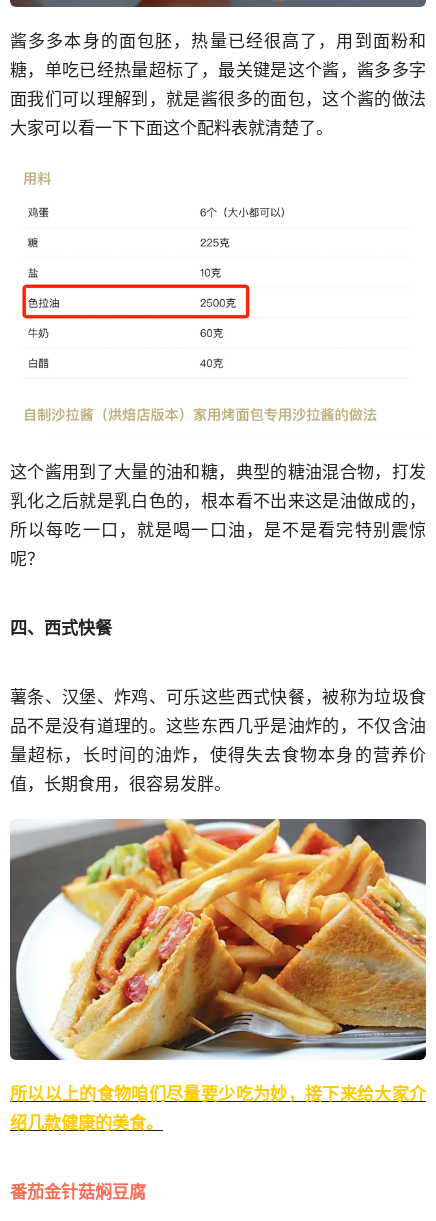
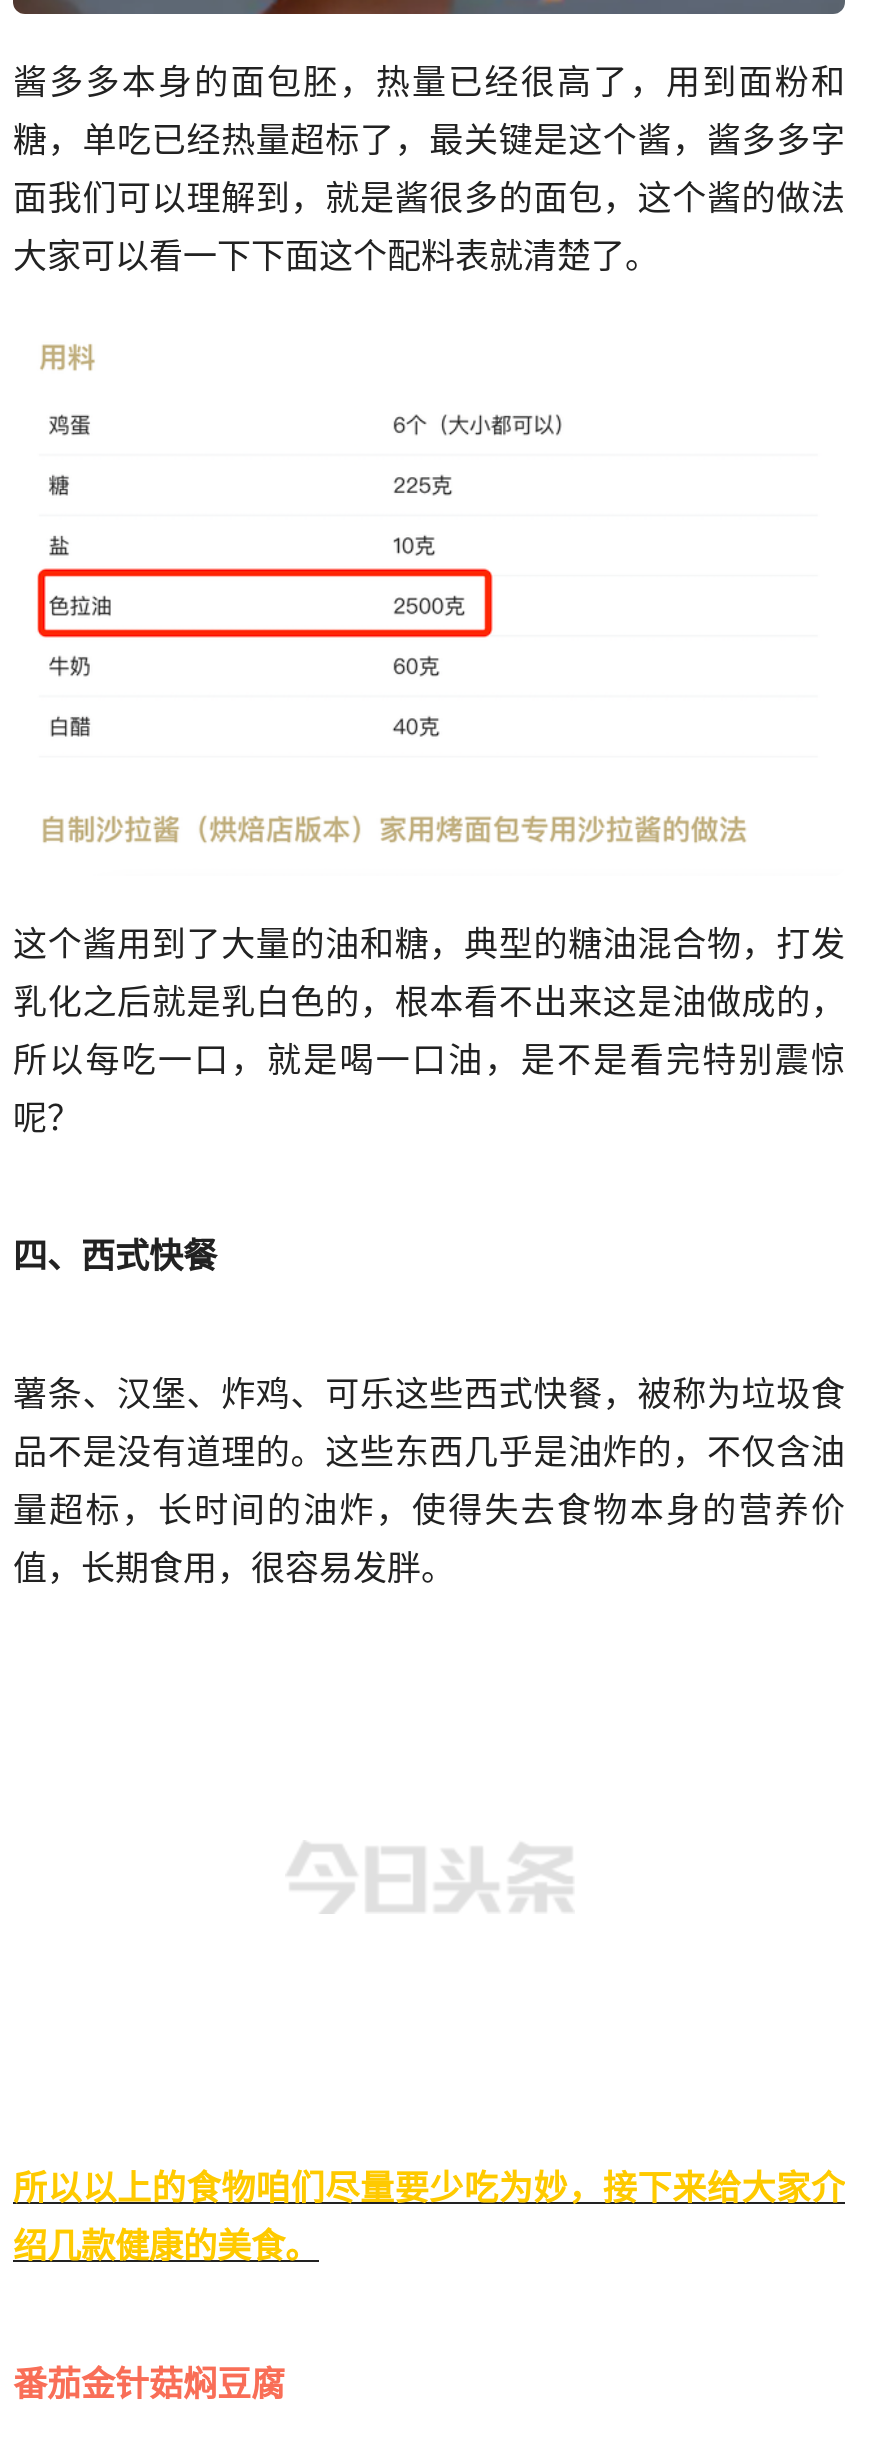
[9,818,427,1061] [image] -> none

